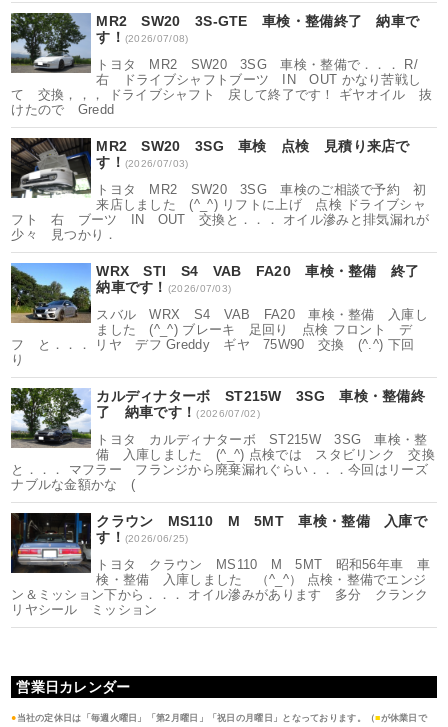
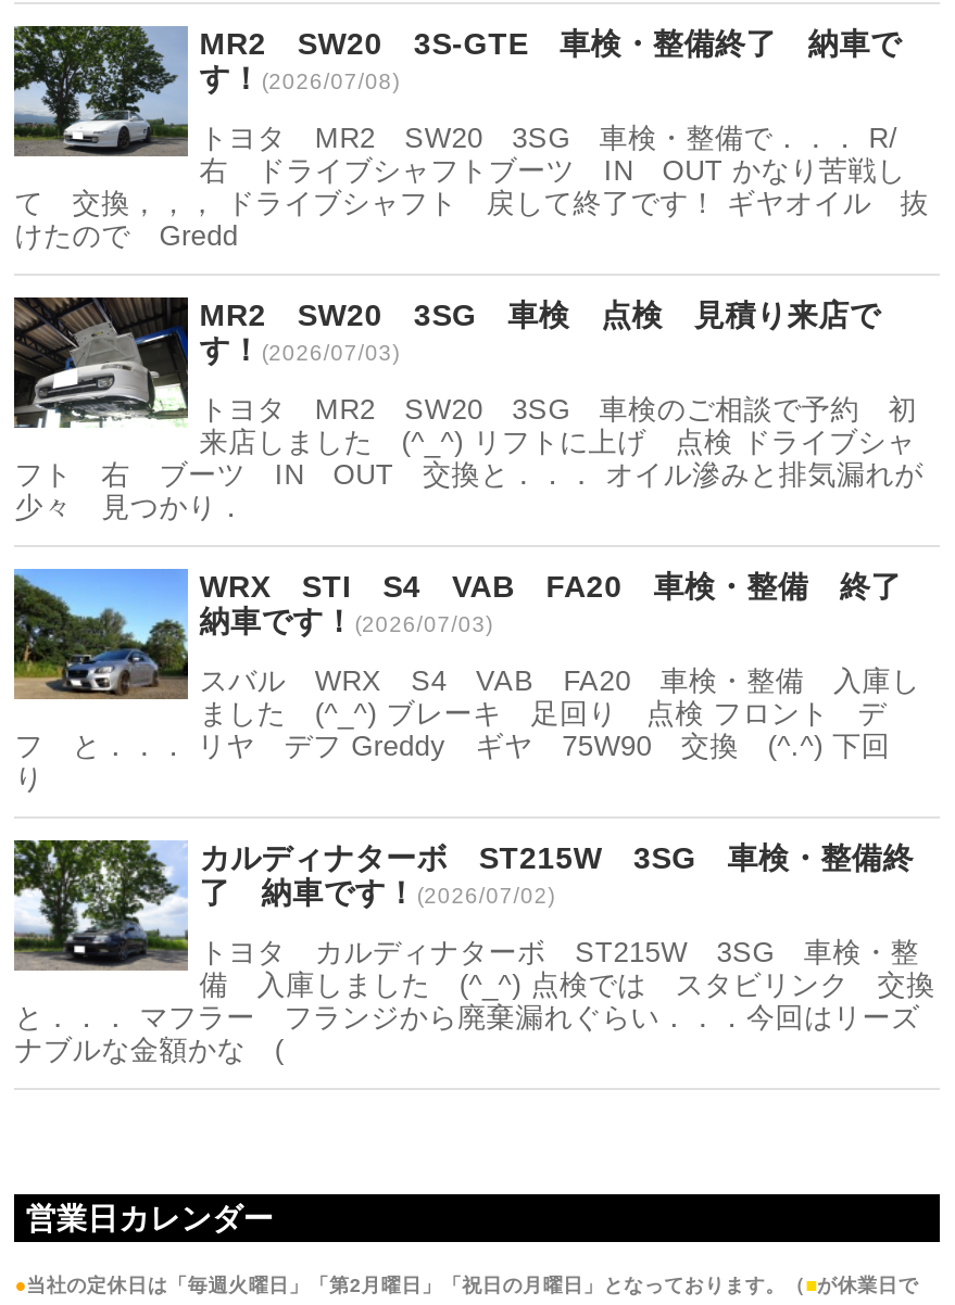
[10,512,430,617] [image] | クラウン MS110 M 5MT 車検・整備 入庫で | す！(2026/06/25) | トヨタ クラウン MS110 M 5MT 昭和56年車 車 | 検・整備 入庫しました （^_^） 点検・整備でエンジ | ン＆ミッション下から．．． オイル滲みがあります 多分 クランク | リヤシール ミッション -> none

